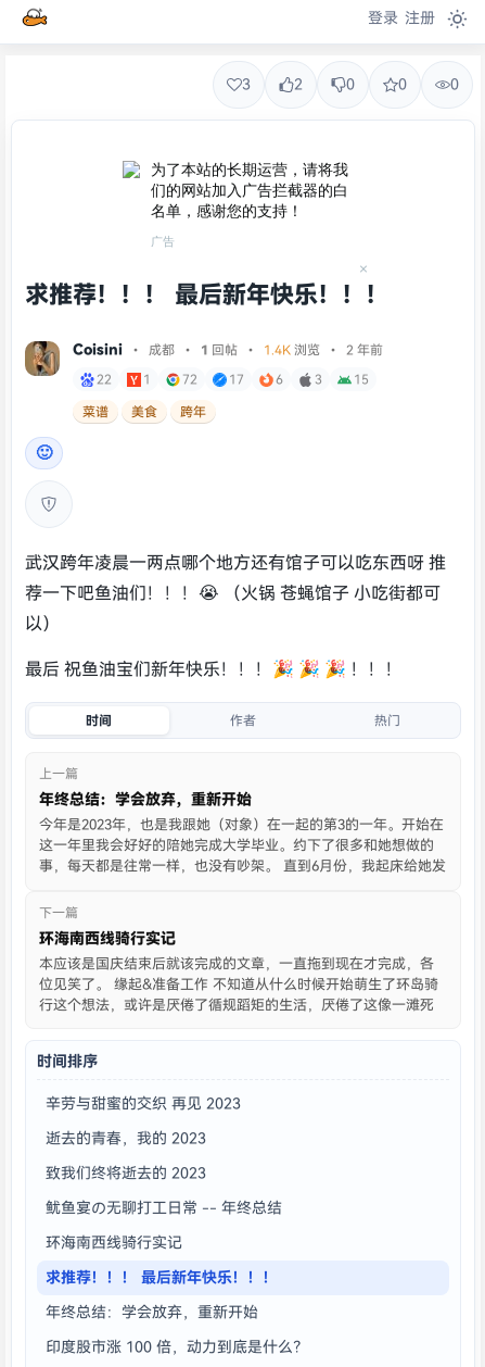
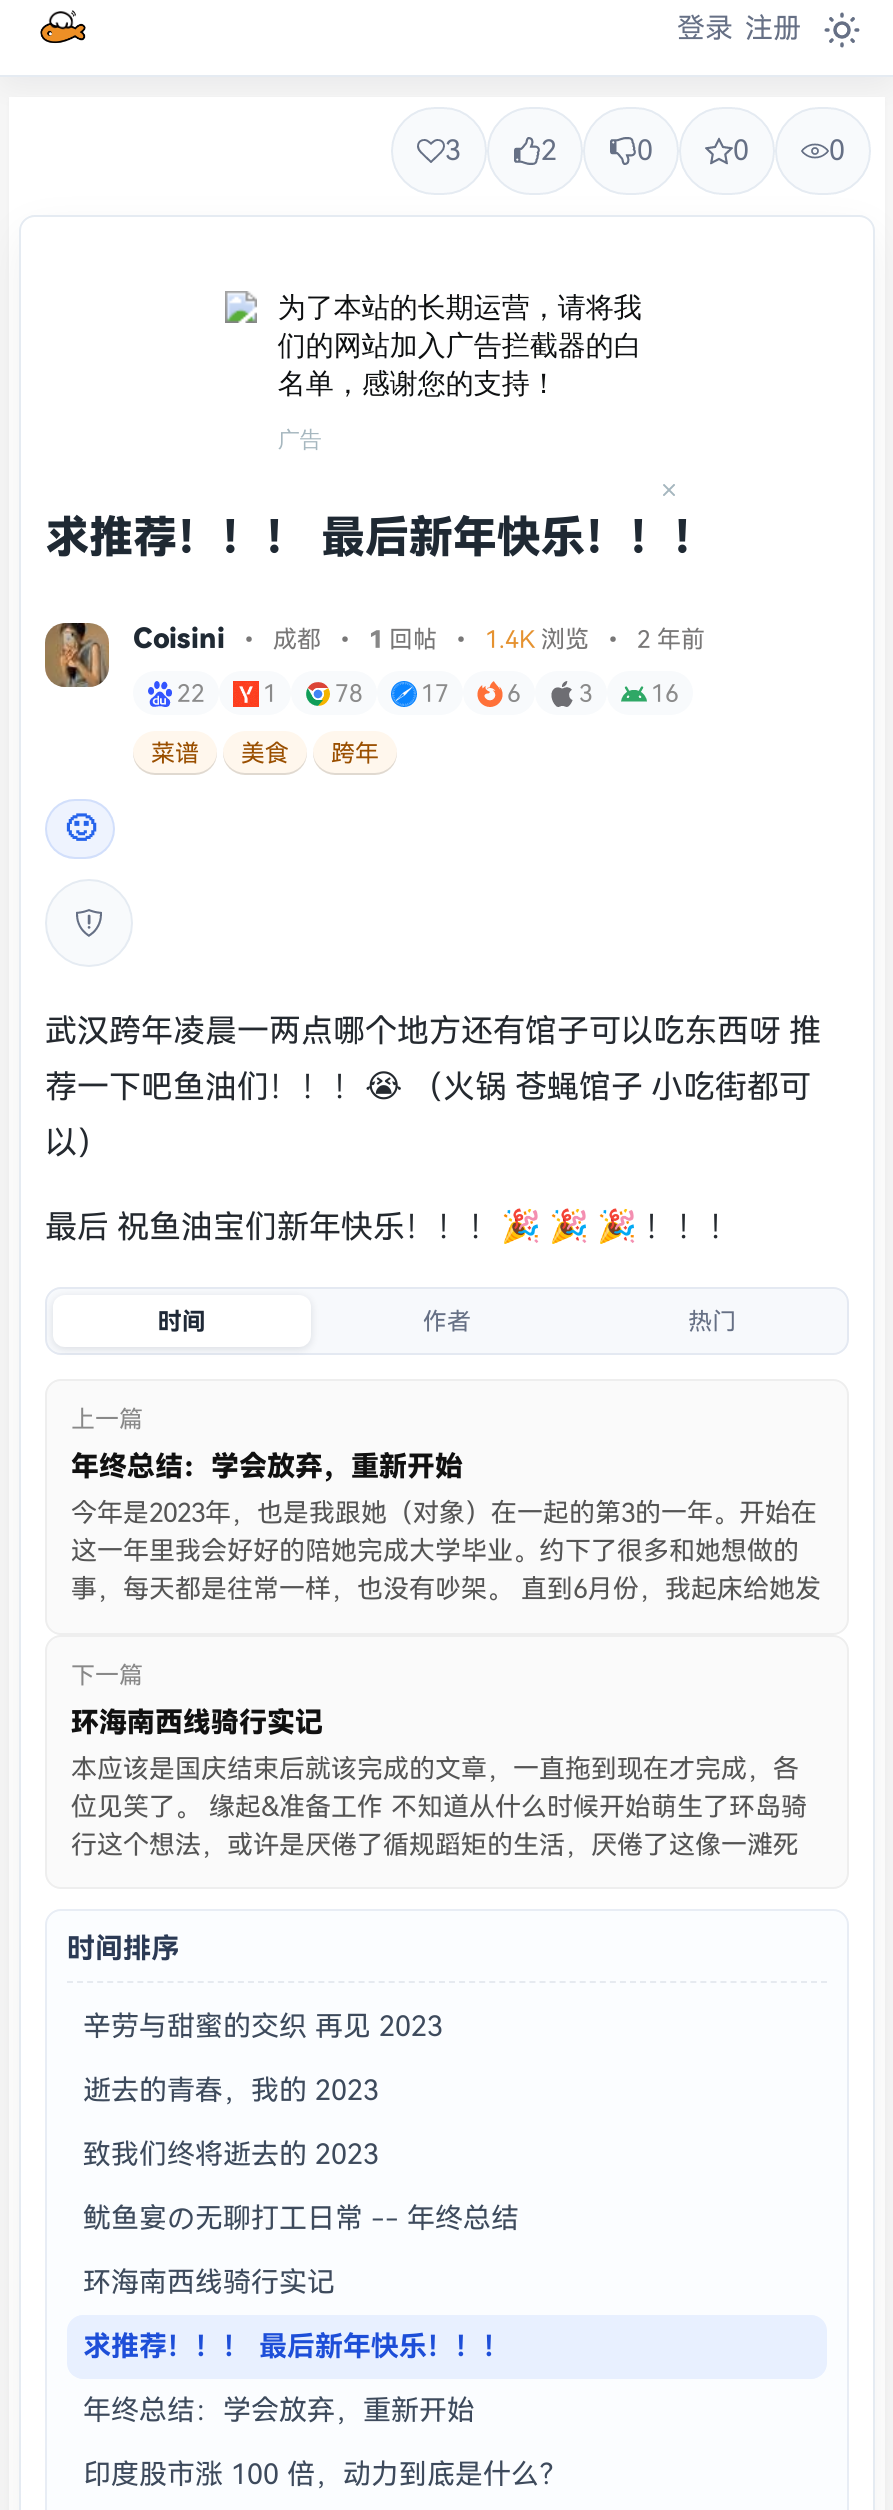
[182,372,197,387] 72 -> [335,679,363,707] 78
[354,372,369,387] 15 -> [651,679,679,707] 16

